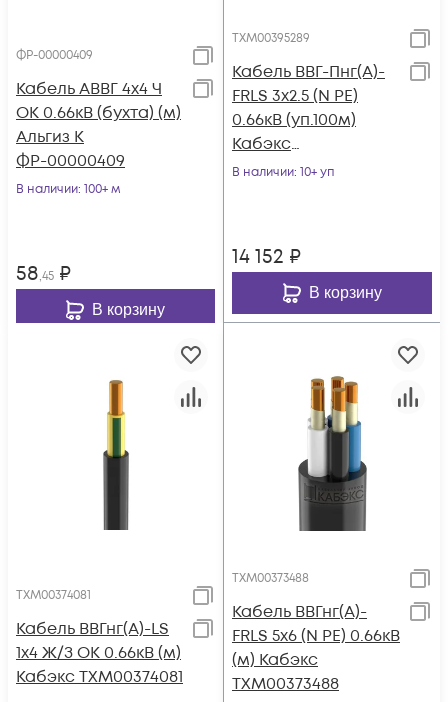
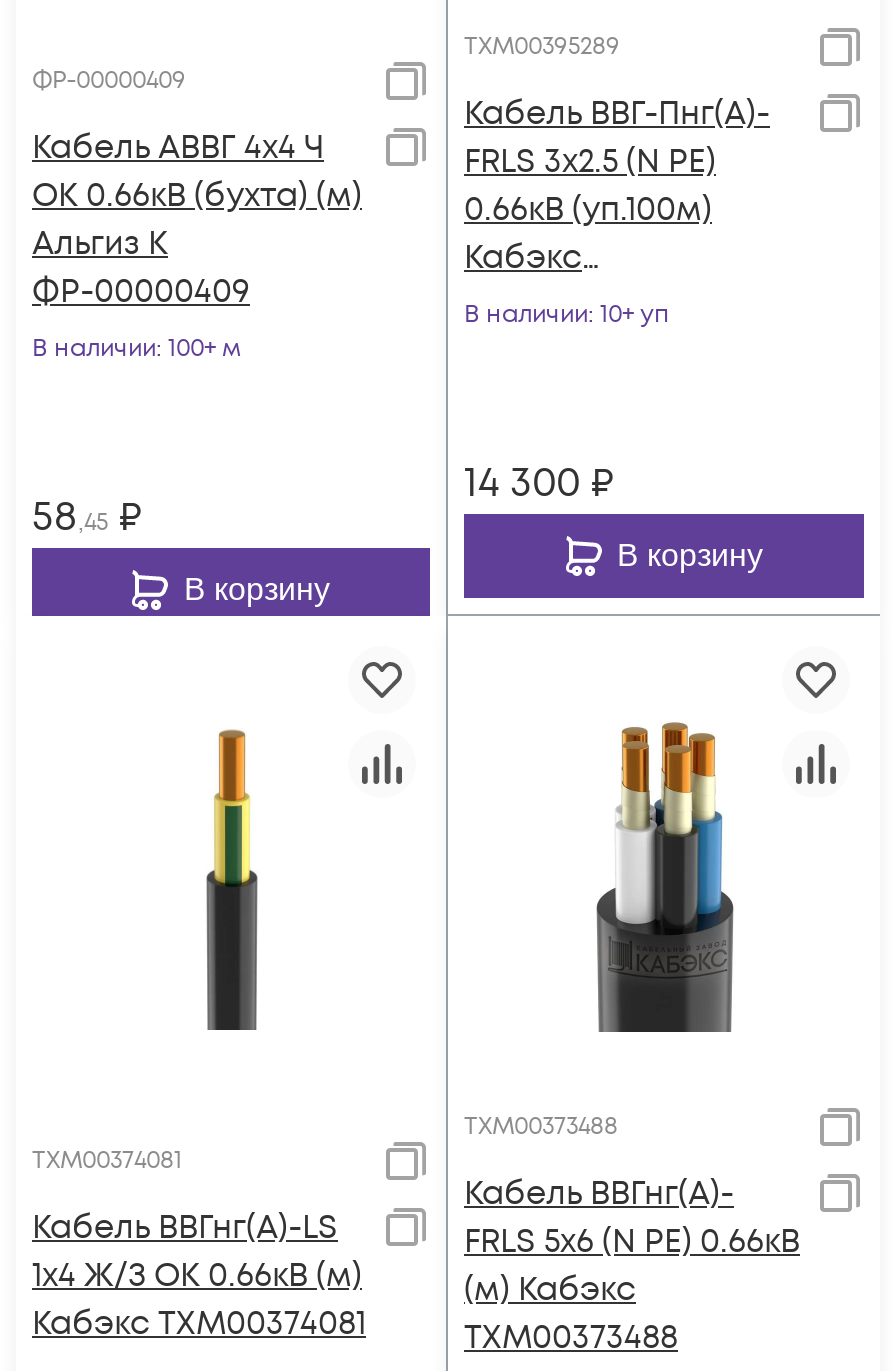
[232,243,301,271] 14 152 ₽ -> [464,456,614,512] 14 300 ₽

